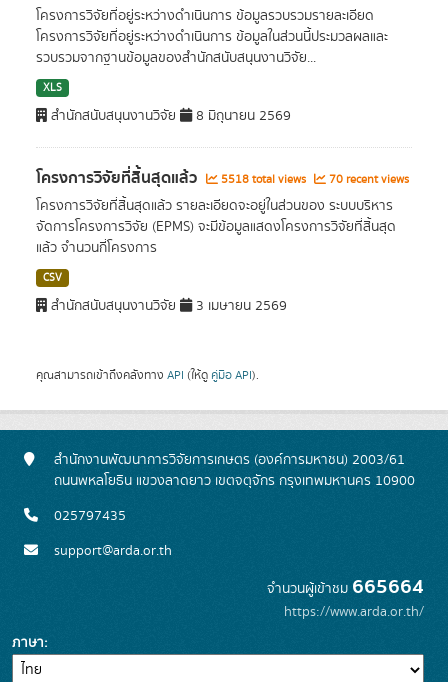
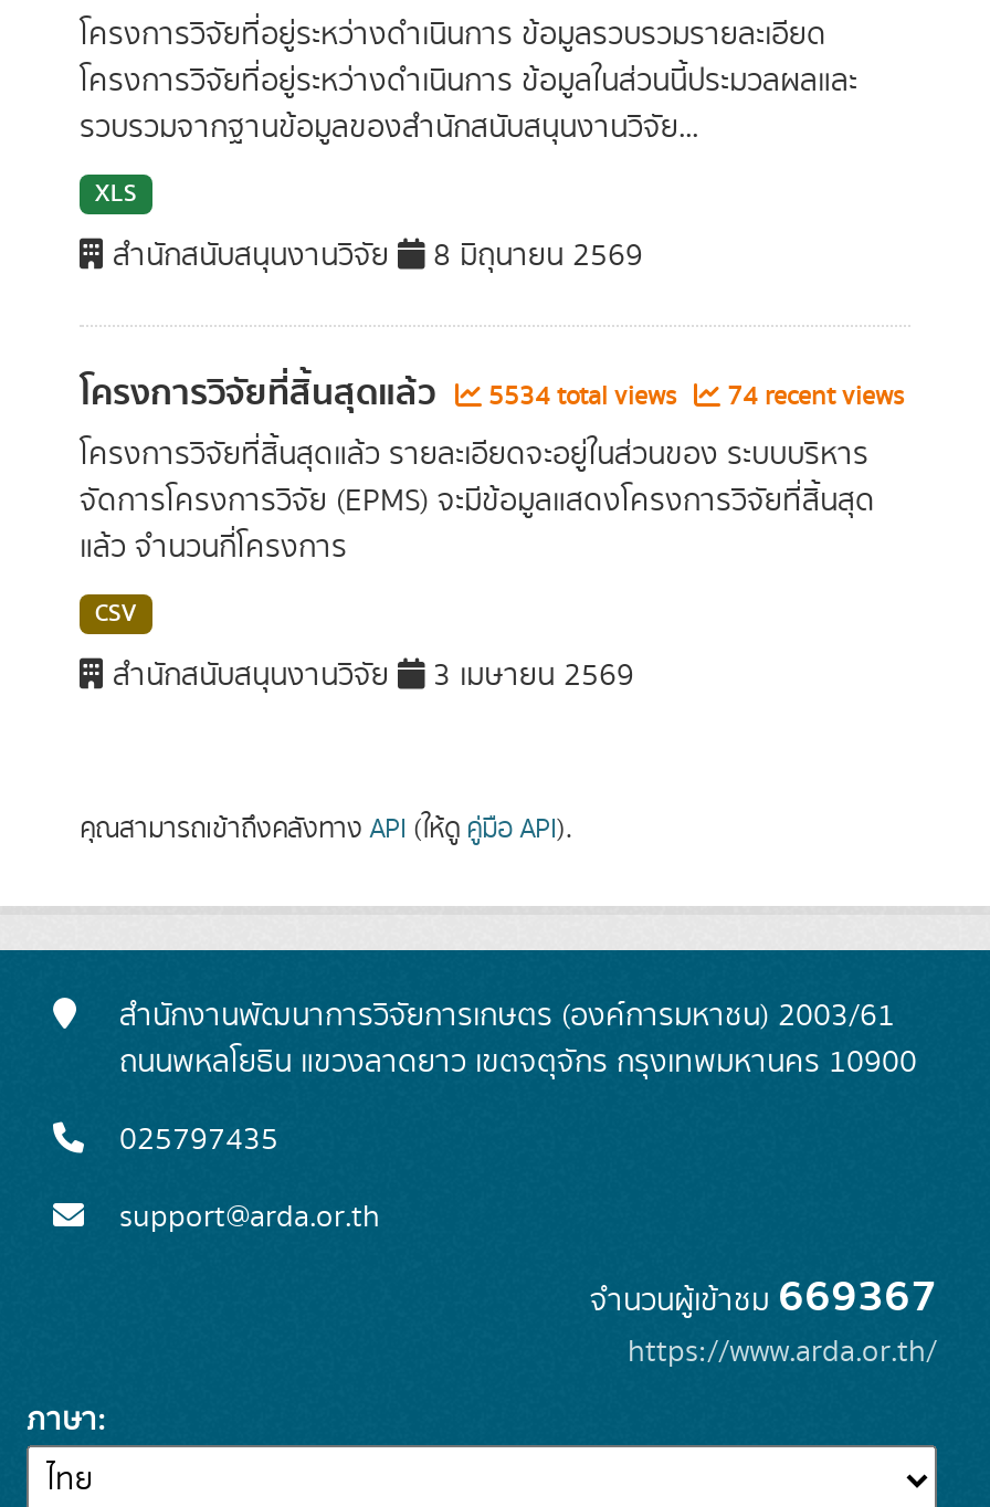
[218,171,309,188] 5518 total views -> [482,378,683,415] 5534 total views
[326,171,409,188] 70 recent views -> [720,378,904,415] 74 recent views
[267,571,424,603] จำนวนผู้เข้าชม665664 -> [590,1262,937,1332] จำนวนผู้เข้าชม669367

